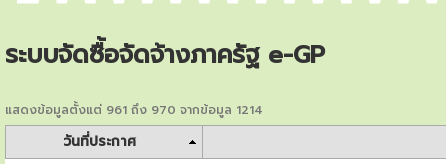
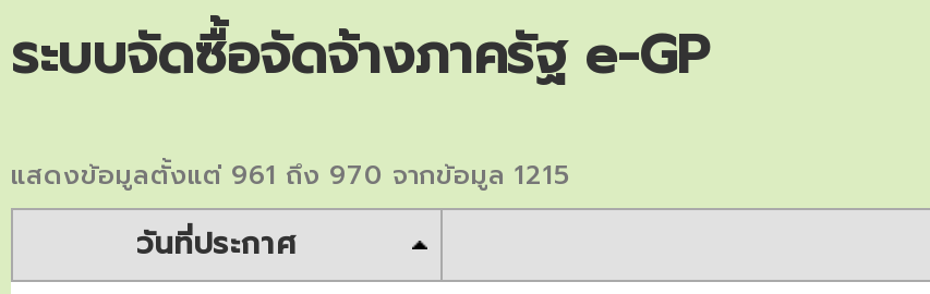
[5,101,263,119] แสดงข้อมูลตั้งแต่ 961 ถึง 970 จากข้อมูล 1214 -> [11,156,569,195] แสดงข้อมูลตั้งแต่ 961 ถึง 970 จากข้อมูล 1215

